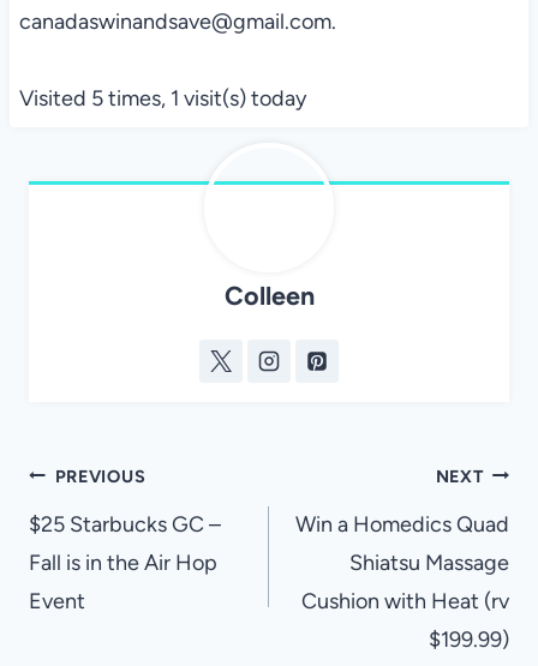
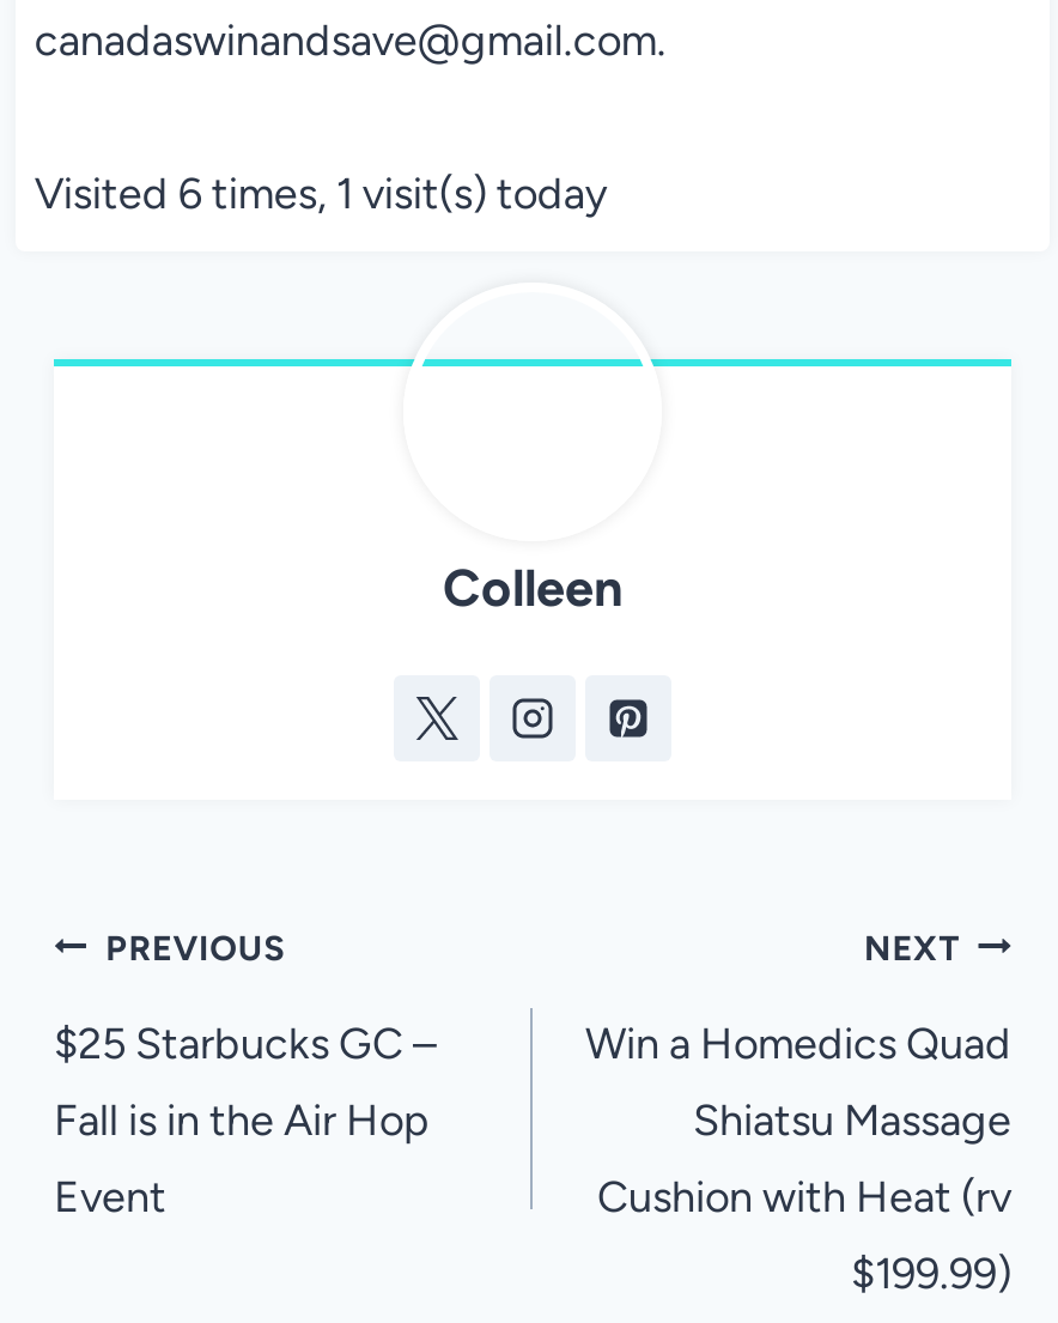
[19,85,306,111] Visited 5 times, 1 visit(s) today -> [34,167,606,220] Visited 6 times, 1 visit(s) today

